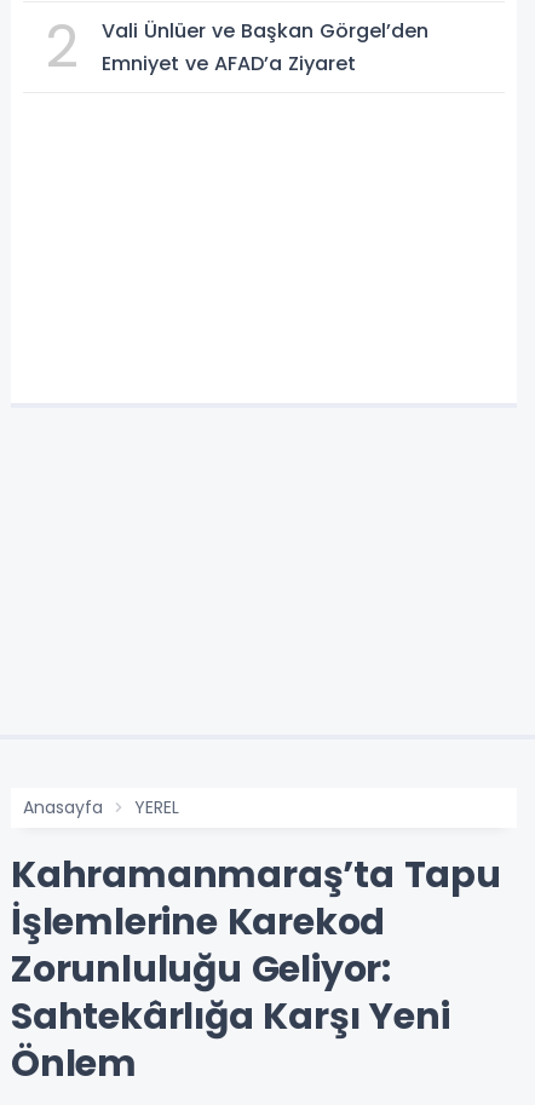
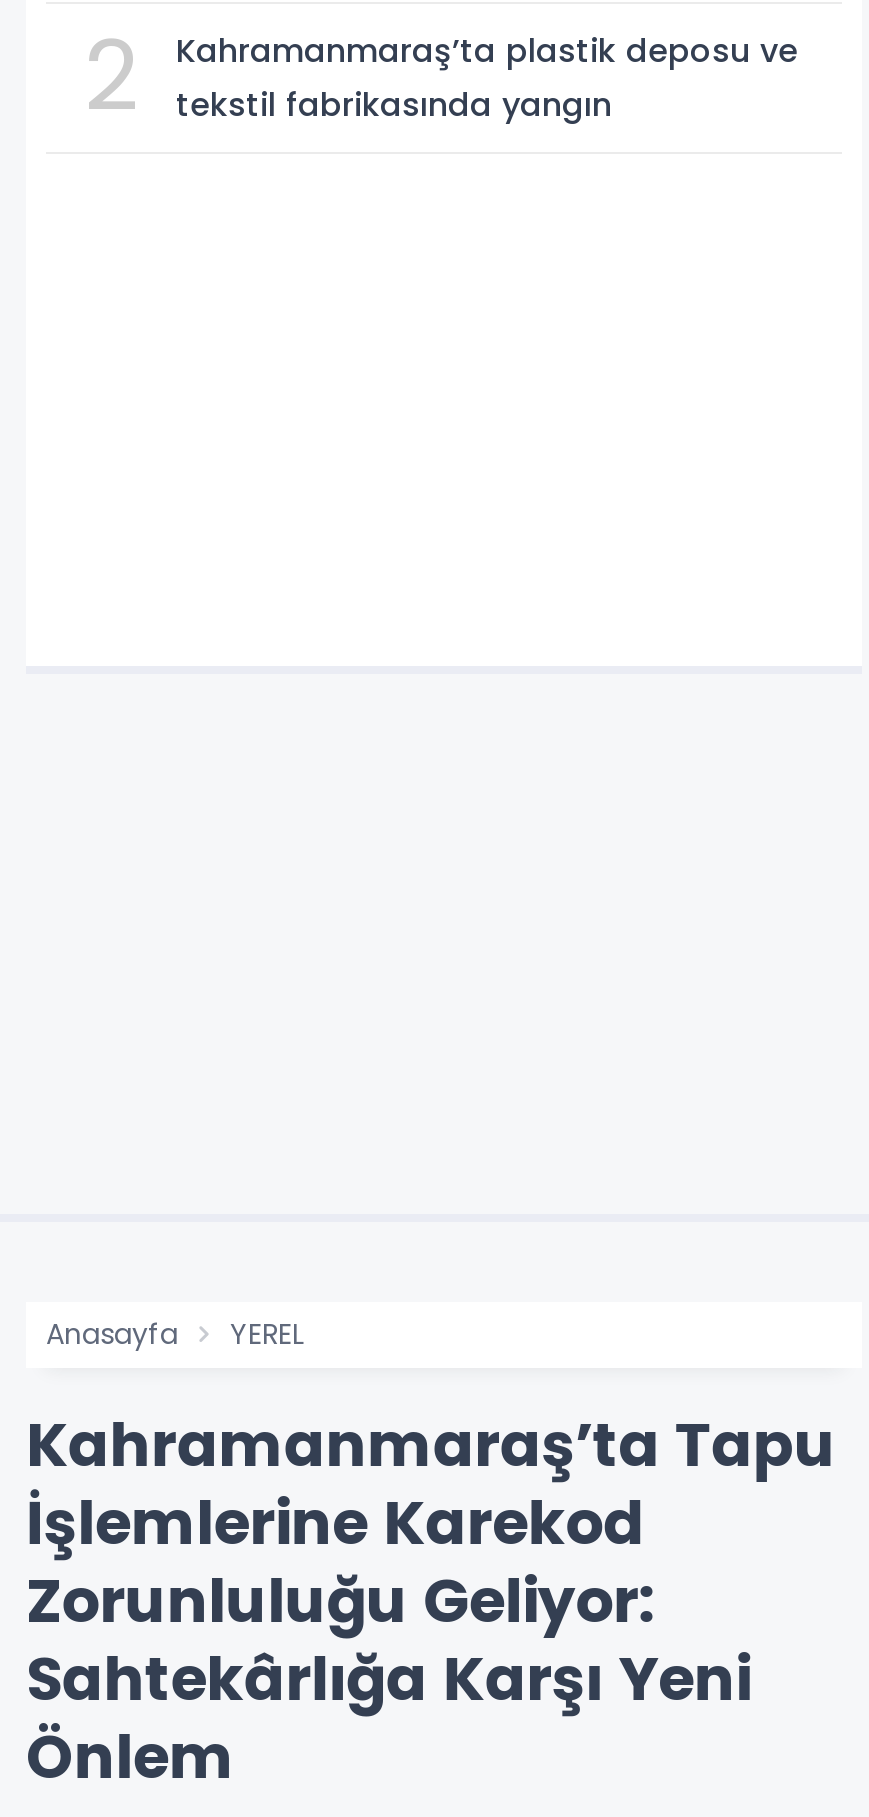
[102,16,428,77] Vali Ünlüer ve Başkan Görgel’den | Emniyet ve AFAD’a Ziyaret -> [176,27,798,127] Kahramanmaraş’ta plastik deposu ve | tekstil fabrikasında yangın

